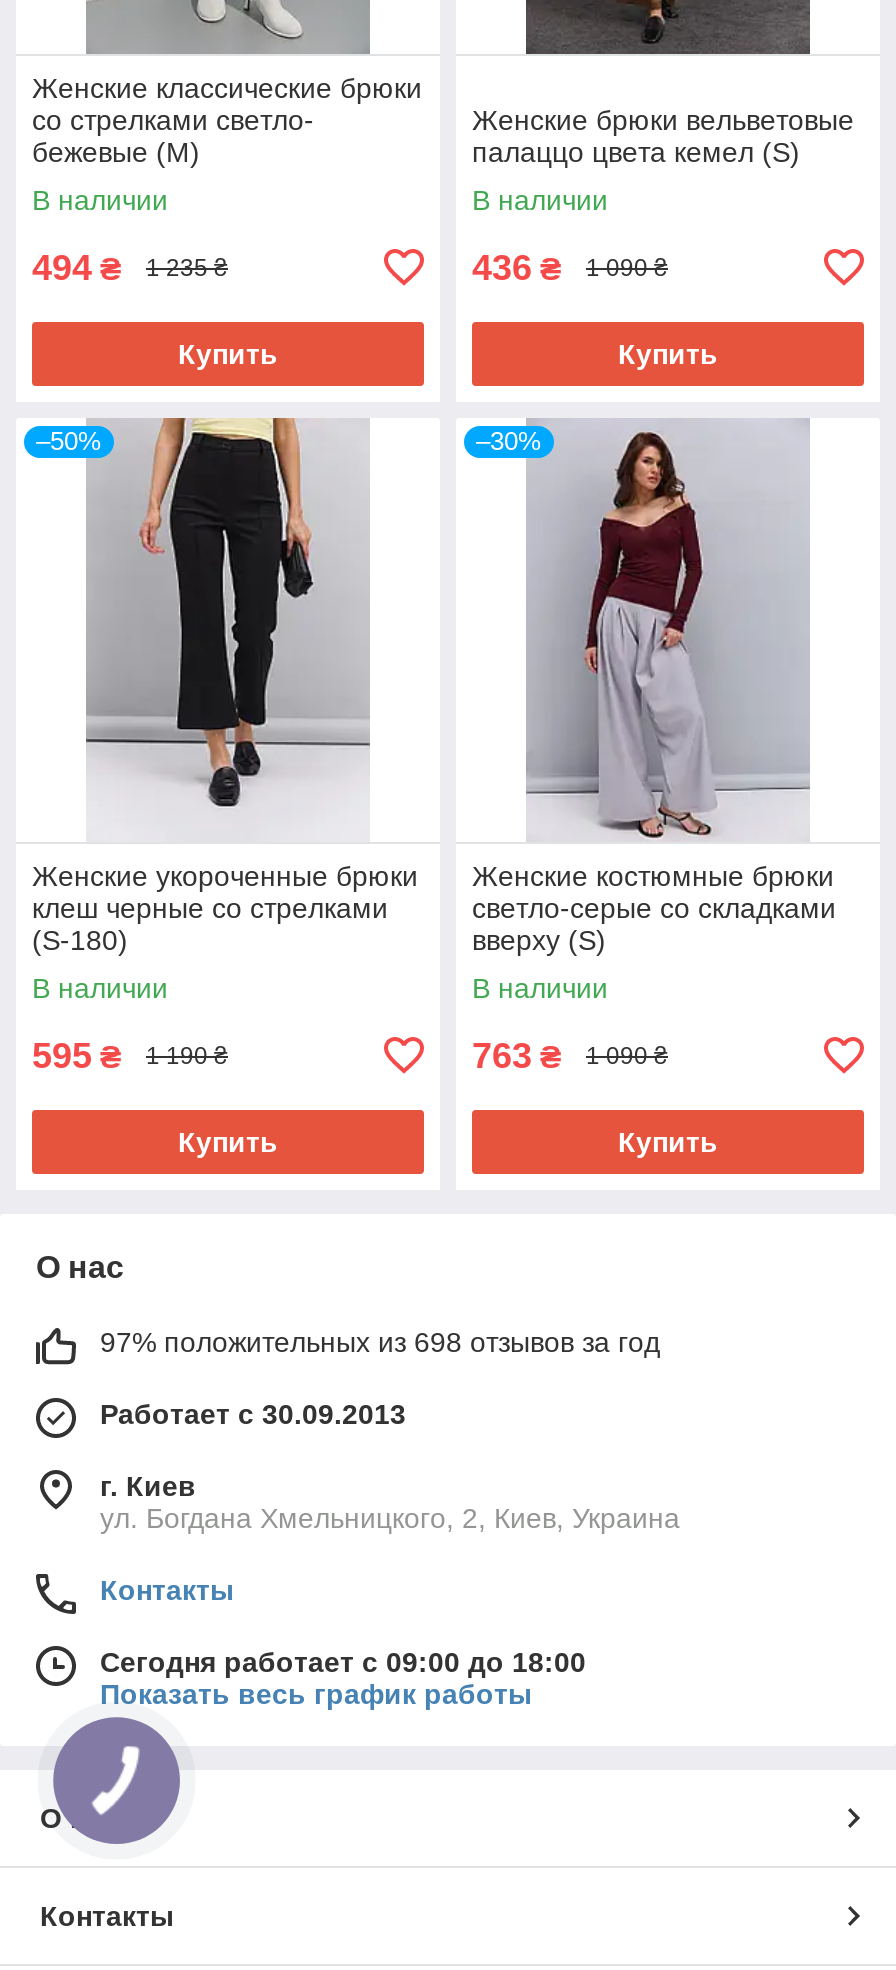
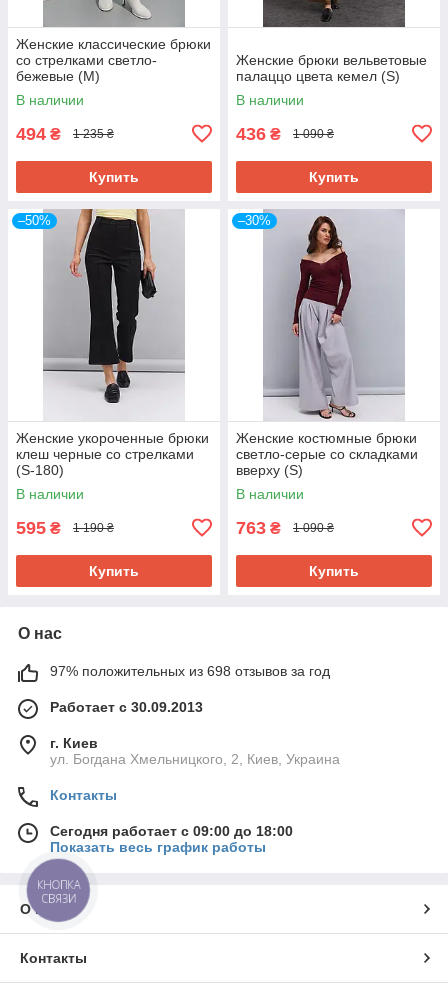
none -> [37,877,80,905] КНОПКА | СВЯЗИ

